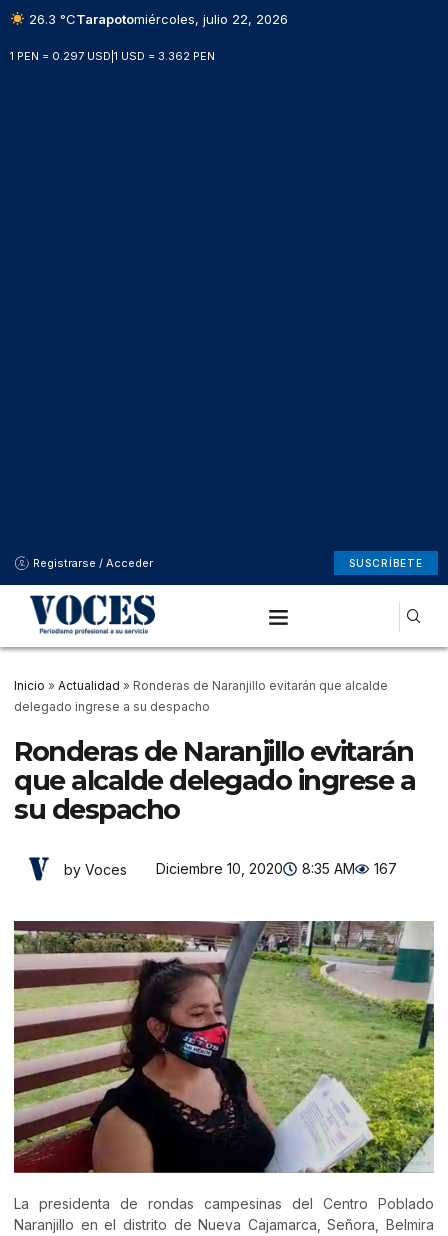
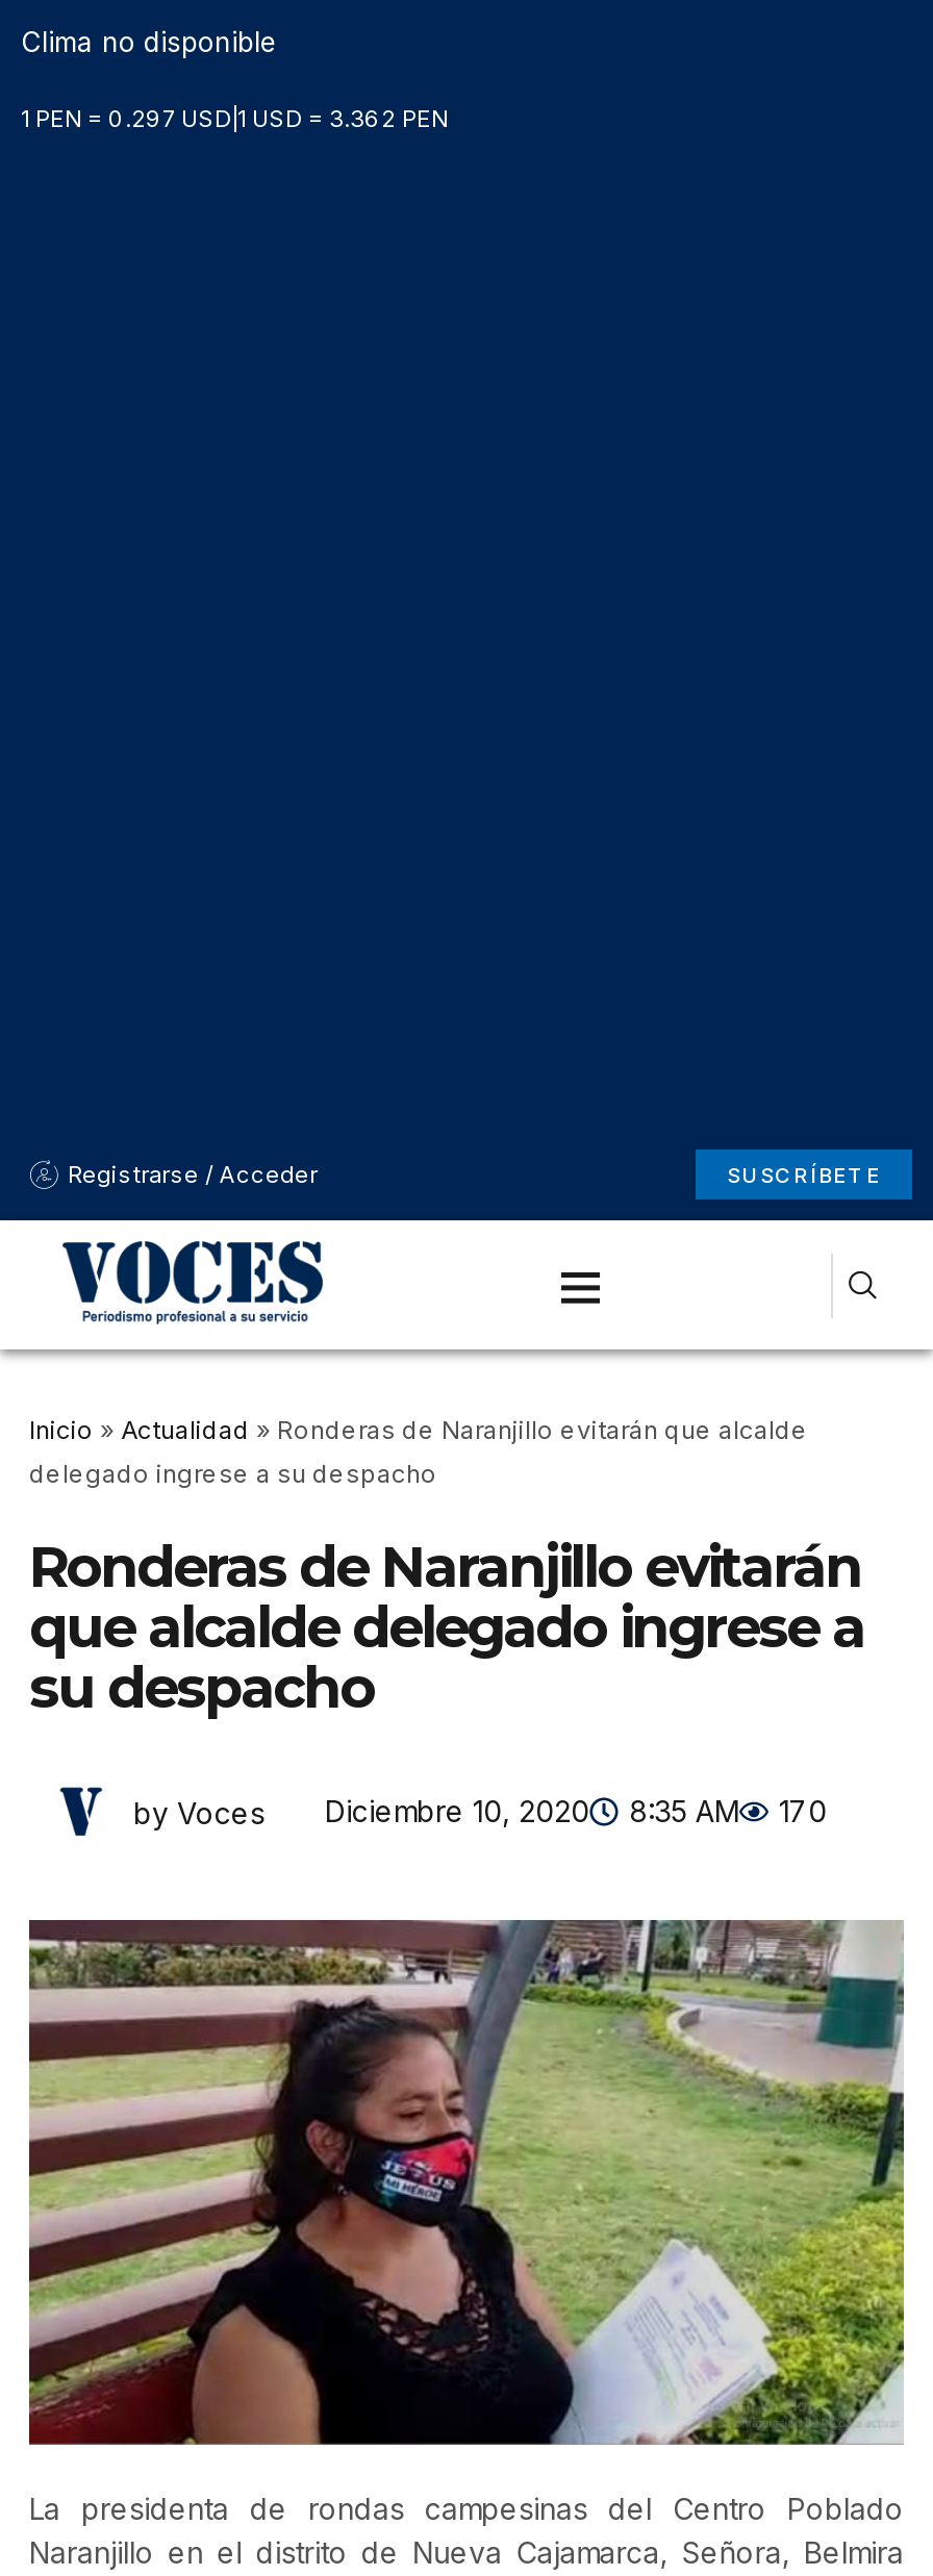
[25,11,288,27] 26.3 °CTarapotomiércoles, julio 22, 2026 -> [21,25,277,58] Clima no disponible
[64,860,397,877] by Voces Diciembre 10, 2020 8:35 AM 167 -> [133,1793,827,1829] by Voces Diciembre 10, 2020 8:35 AM 170

